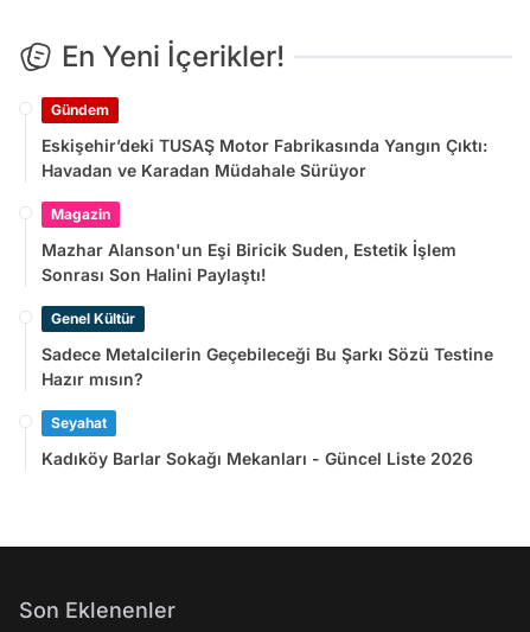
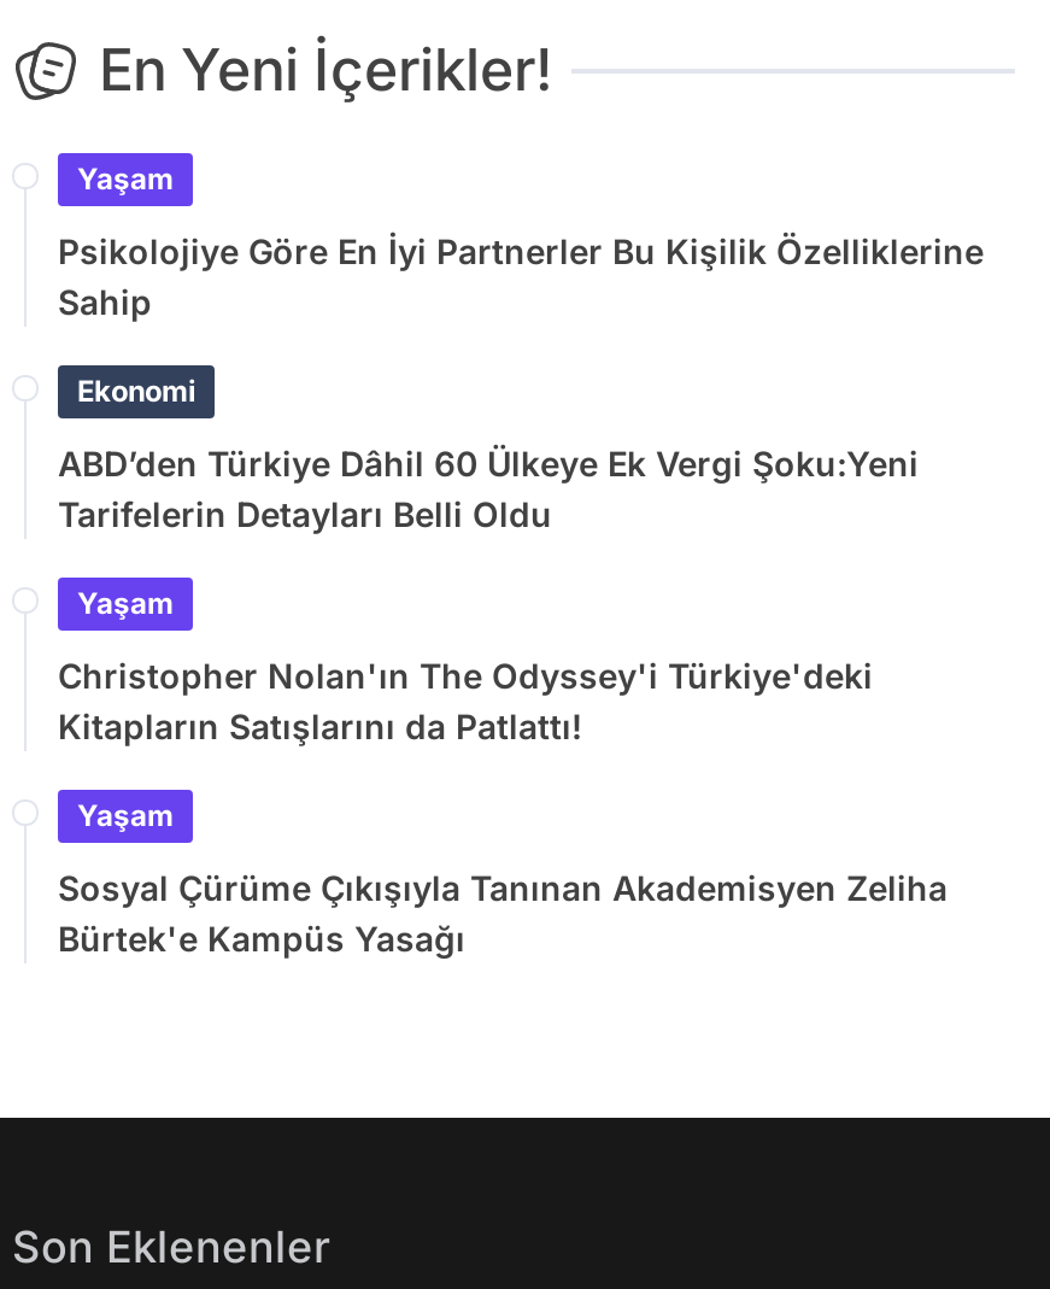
[51,101,109,119] Gündem -> [77,161,174,197] Yaşam
[41,136,487,181] Eskişehir’deki TUSAŞ Motor Fabrikasında Yangın Çıktı: | Havadan ve Karadan Müdahale Sürüyor -> [58,231,984,323] Psikolojiye Göre En İyi Partnerler Bu Kişilik Özelliklerine | Sahip
[51,205,110,223] Magazin -> [77,373,195,409] Ekonomi
[41,240,456,285] Mazhar Alanson'un Eşi Biricik Suden, Estetik İşlem | Sonrası Son Halini Paylaştı! -> [58,443,919,535] ABD’den Türkiye Dâhil 60 Ülkeye Ek Vergi Şoku:Yeni | Tarifelerin Detayları Belli Oldu
[51,310,135,328] Genel Kültür -> [77,586,174,622] Yaşam
[41,344,493,389] Sadece Metalcilerin Geçebileceği Bu Şarkı Sözü Testine | Hazır mısın? -> [58,655,873,747] Christopher Nolan'ın The Odyssey'i Türkiye'deki | Kitapların Satışlarını da Patlattı!
[51,414,107,432] Seyahat -> [77,798,174,834] Yaşam
[41,449,473,469] Kadıköy Barlar Sokağı Mekanları - Güncel Liste 2026 -> [58,868,948,959] Sosyal Çürüme Çıkışıyla Tanınan Akademisyen Zeliha | Bürtek'e Kampüs Yasağı

